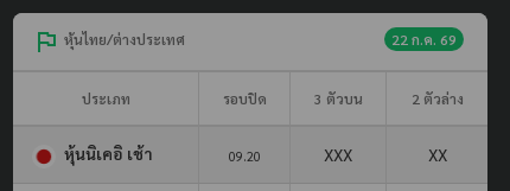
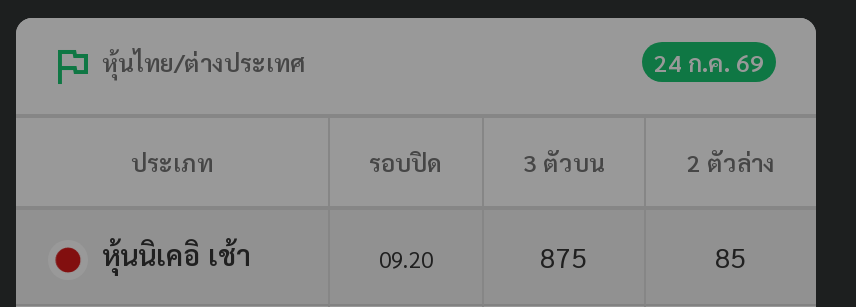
[391,29,457,48] 22 ก.ค. 69 -> [654,46,764,78] 24 ก.ค. 69
[324,143,447,165] XXX | XX -> [540,238,747,274] 875 | 85

